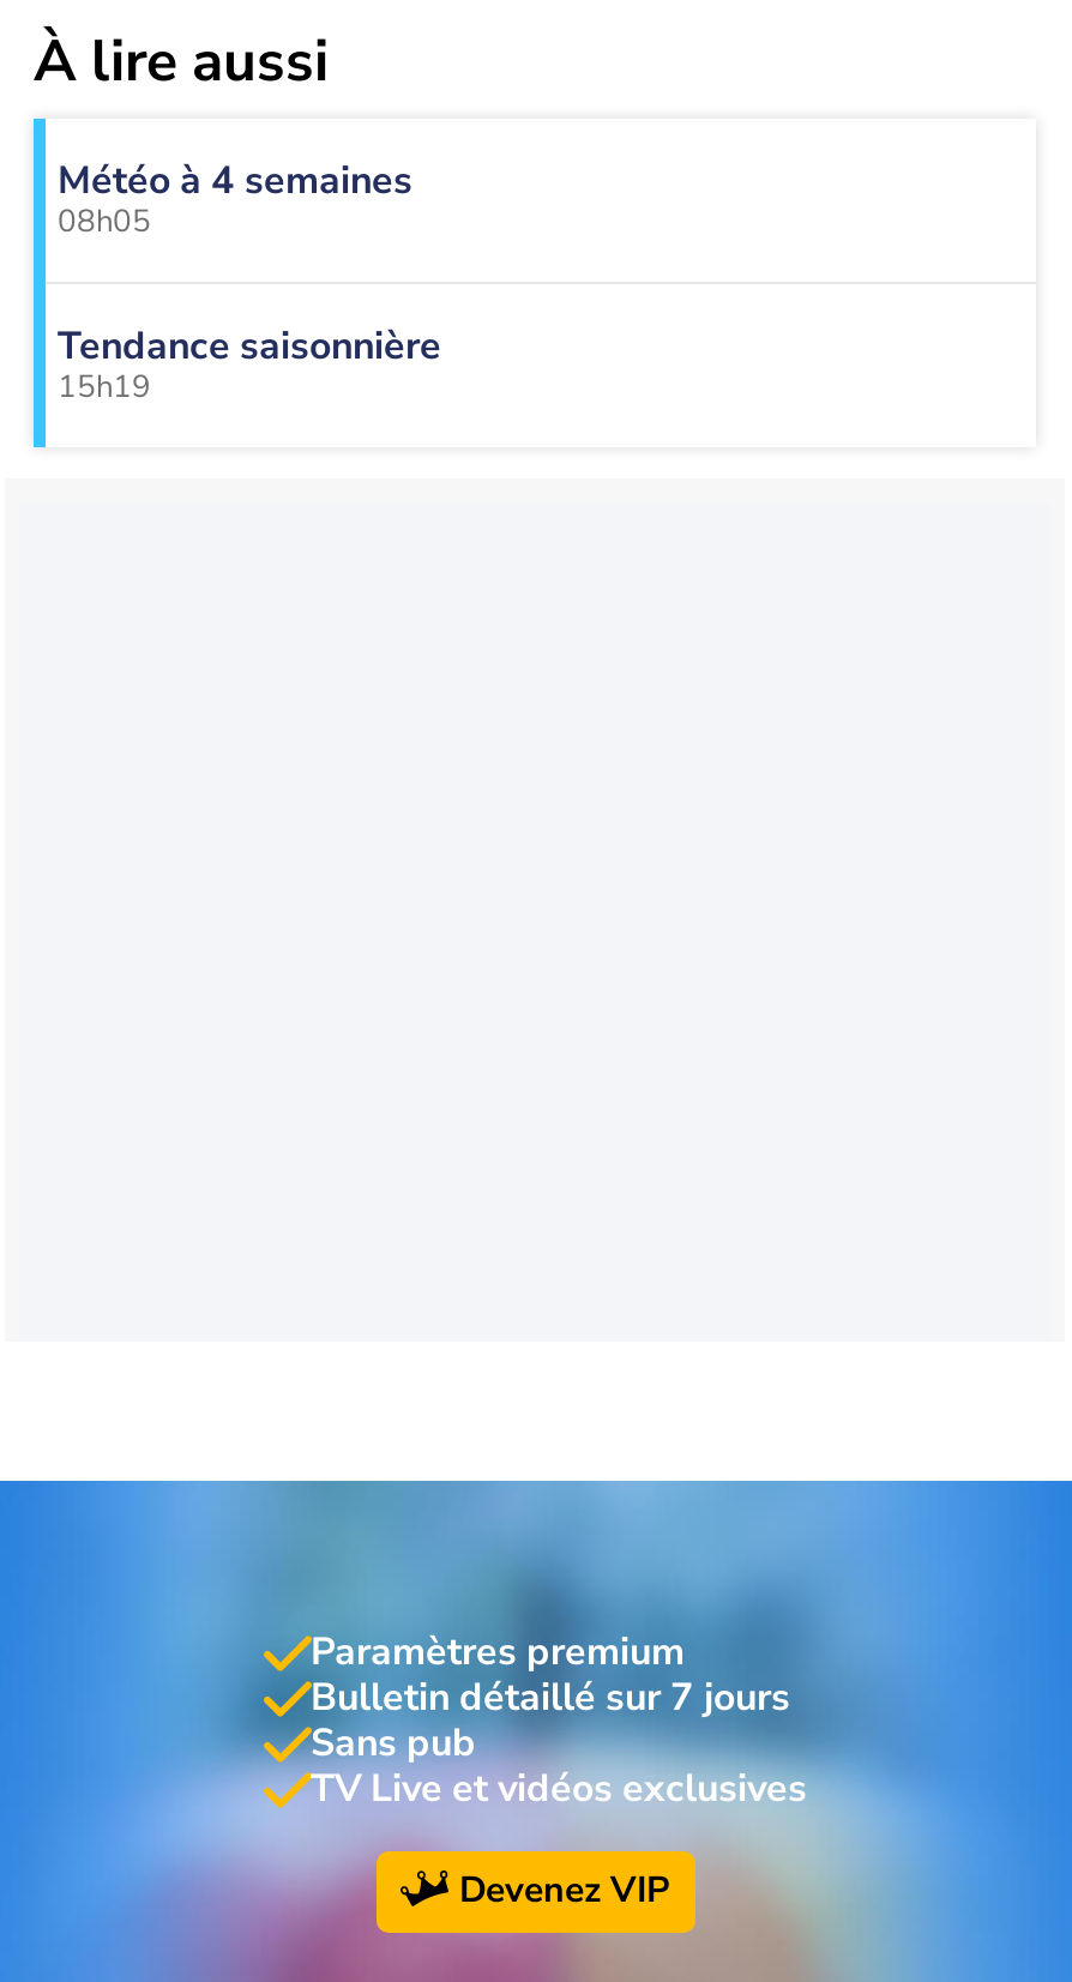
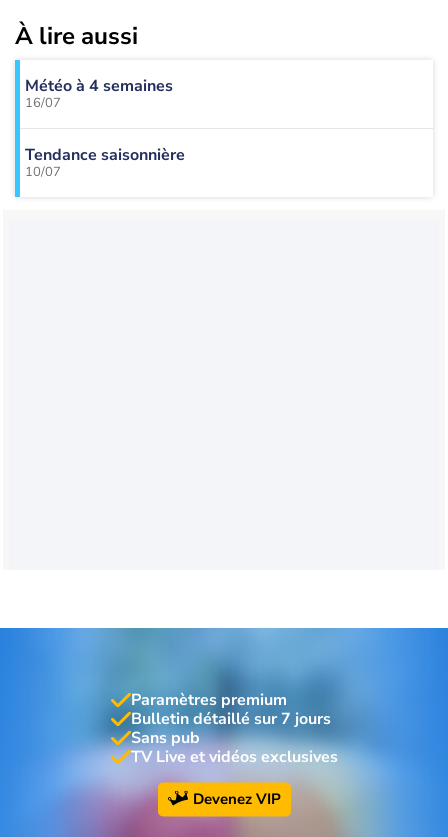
[58,200,151,243] 08h05 -> [25,94,61,112] 16/07
[58,366,151,409] 15h19 -> [25,163,61,181] 10/07

